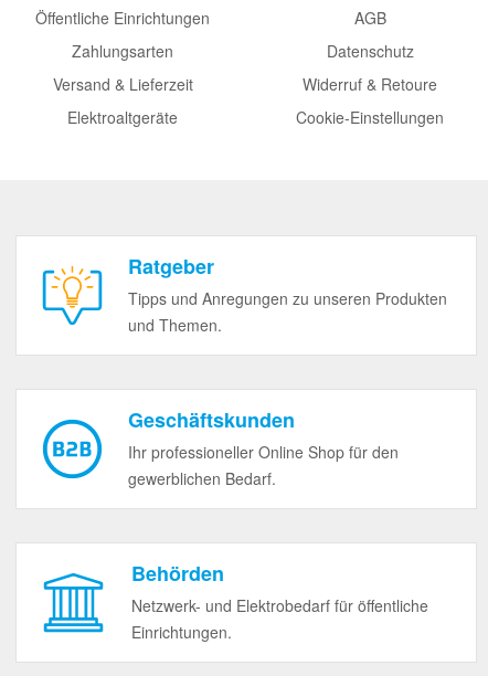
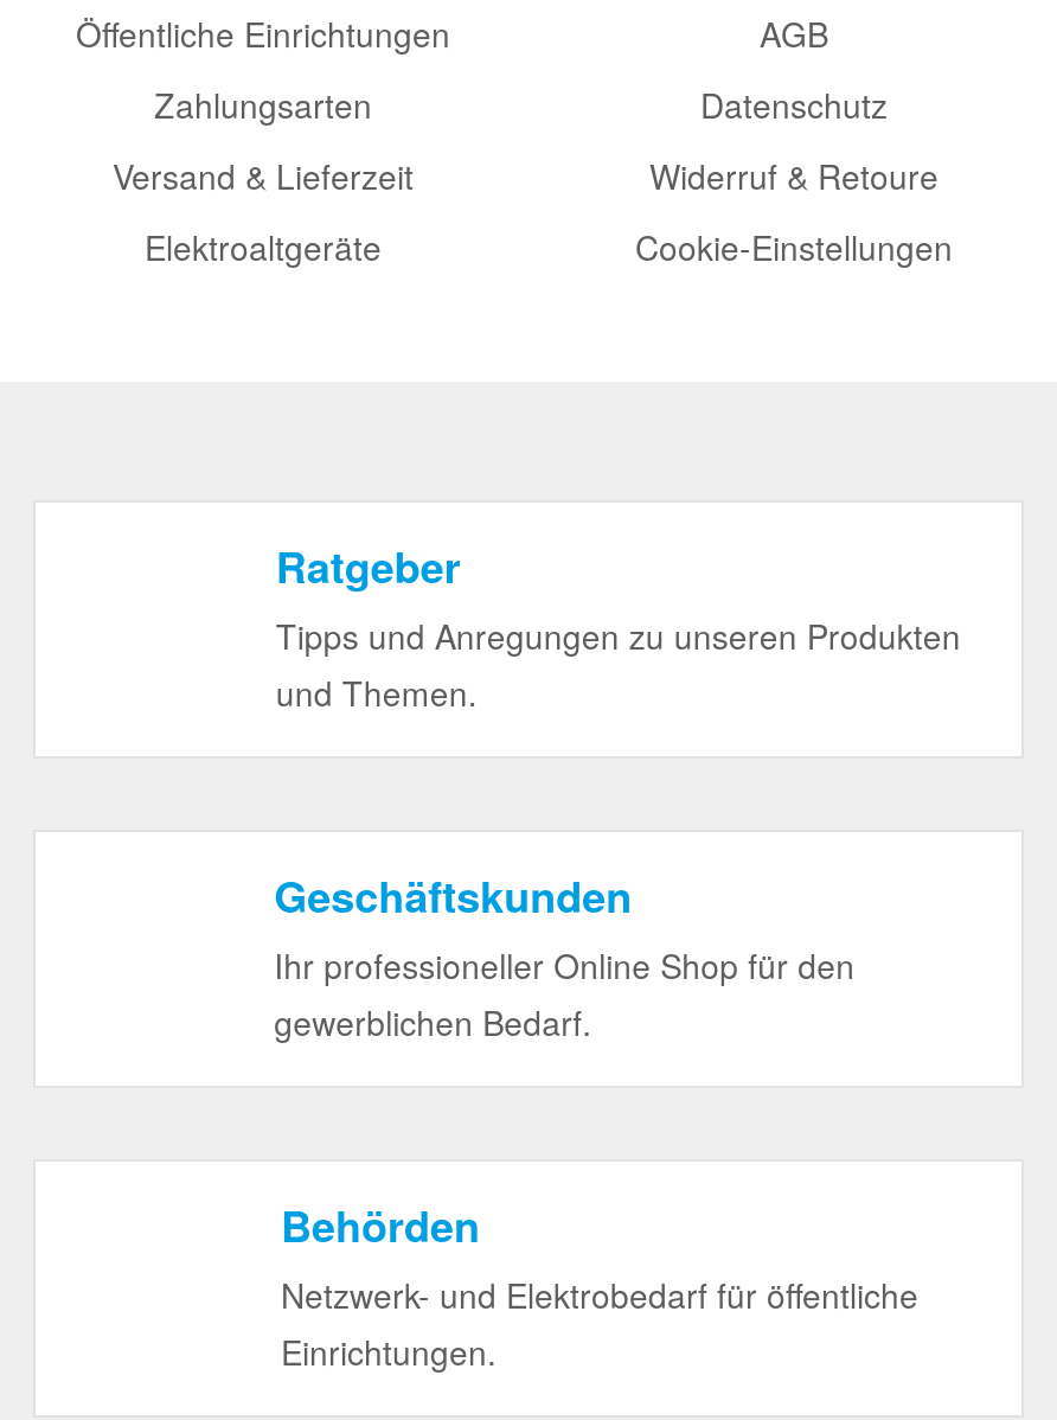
[41,265,104,326] [image] -> none
[41,418,104,480] [image] -> none
[42,572,105,634] [image] -> none

